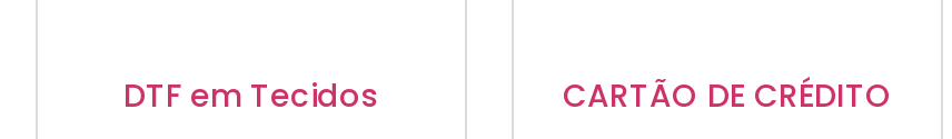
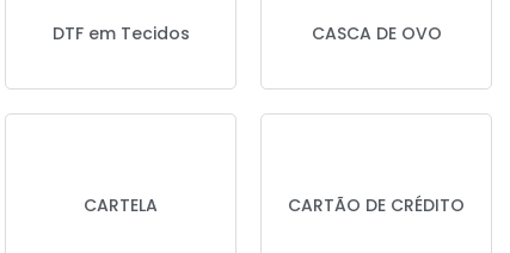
none -> [84,194,158,218] CARTELA
none -> [311,22,441,46] CASCA DE OVO

